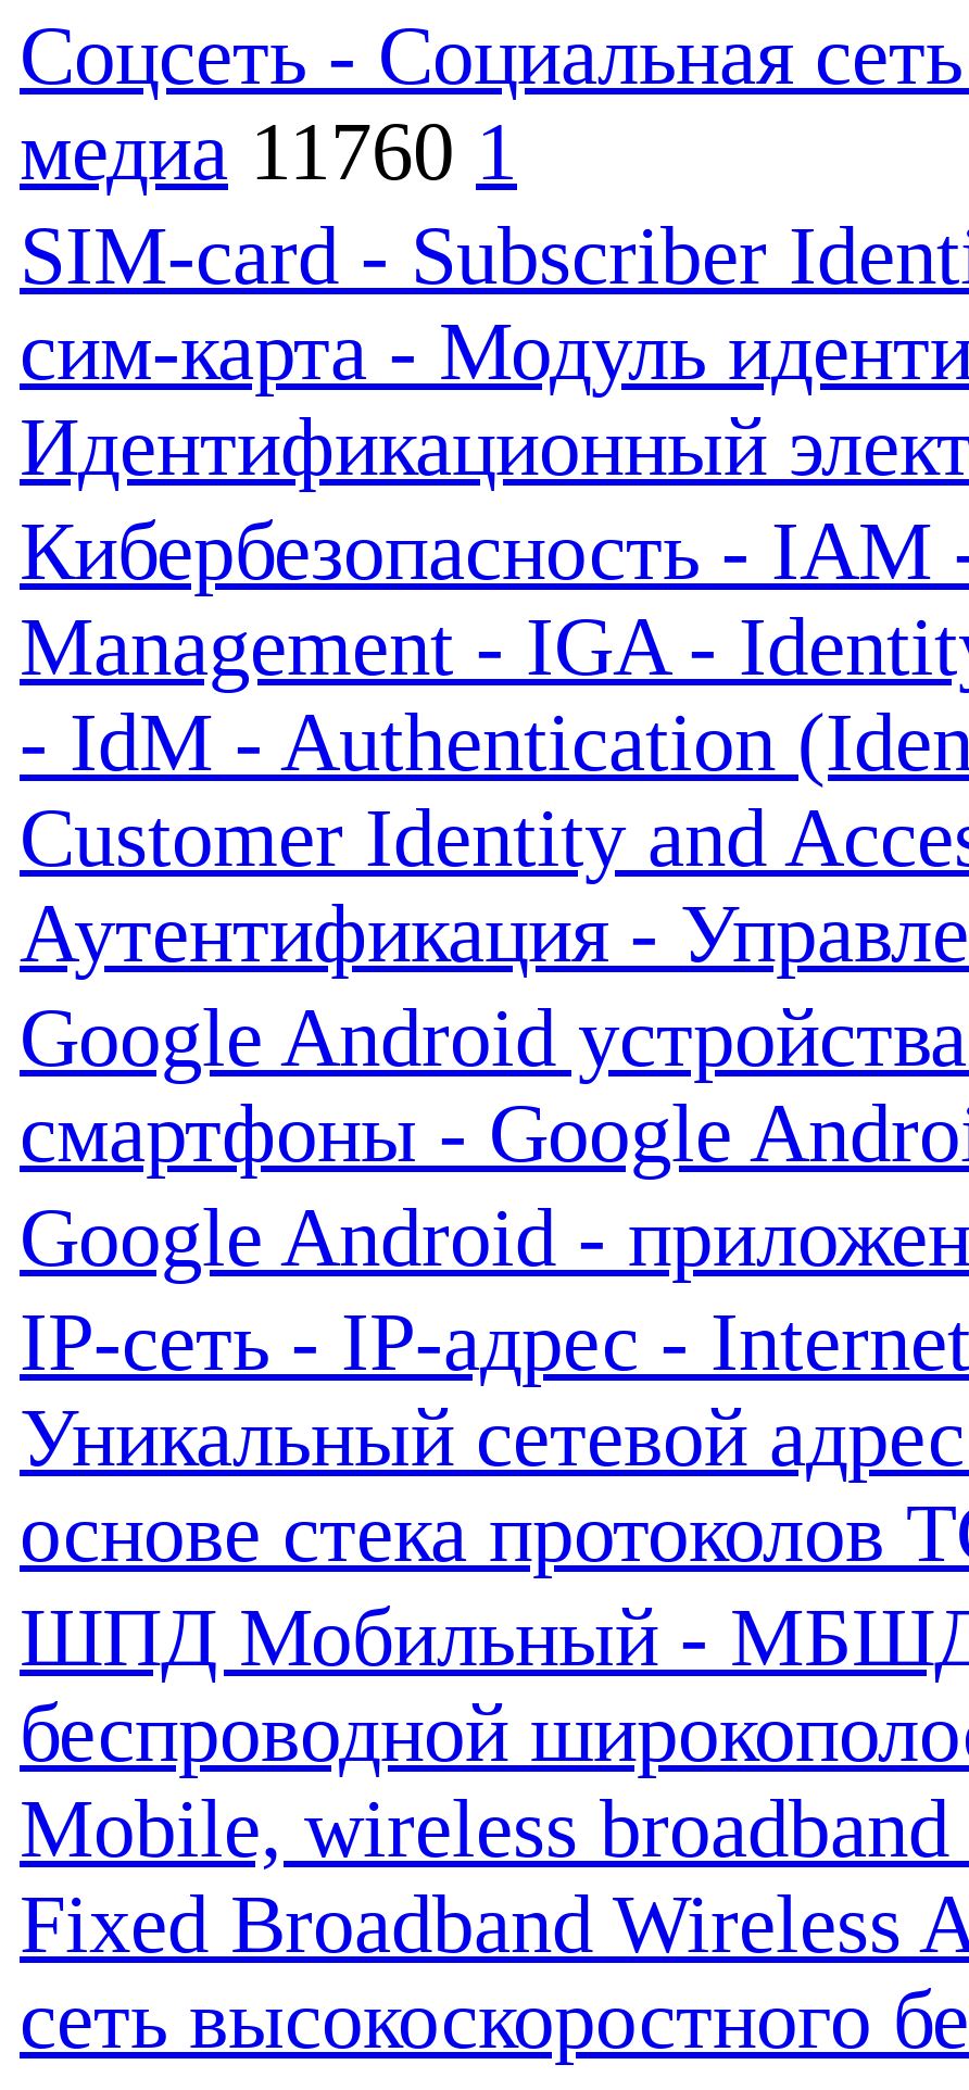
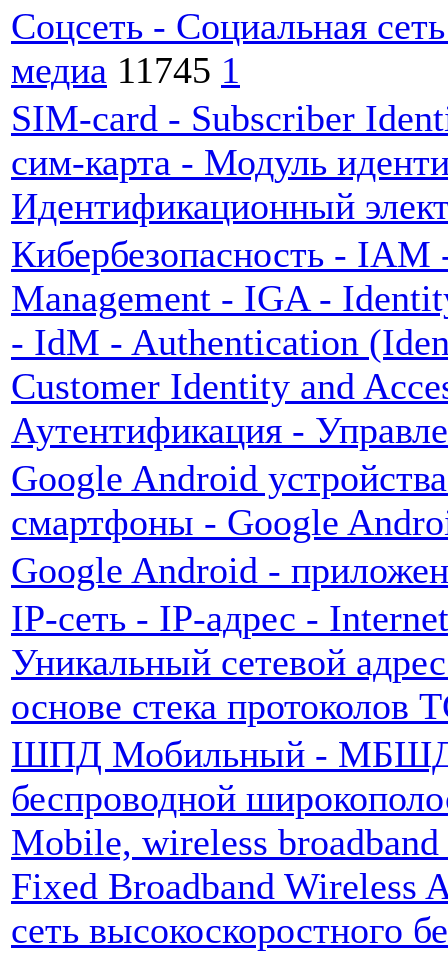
[20,105,517,197] медиа 11760 1 -> [11,49,240,91] медиа 11745 1

